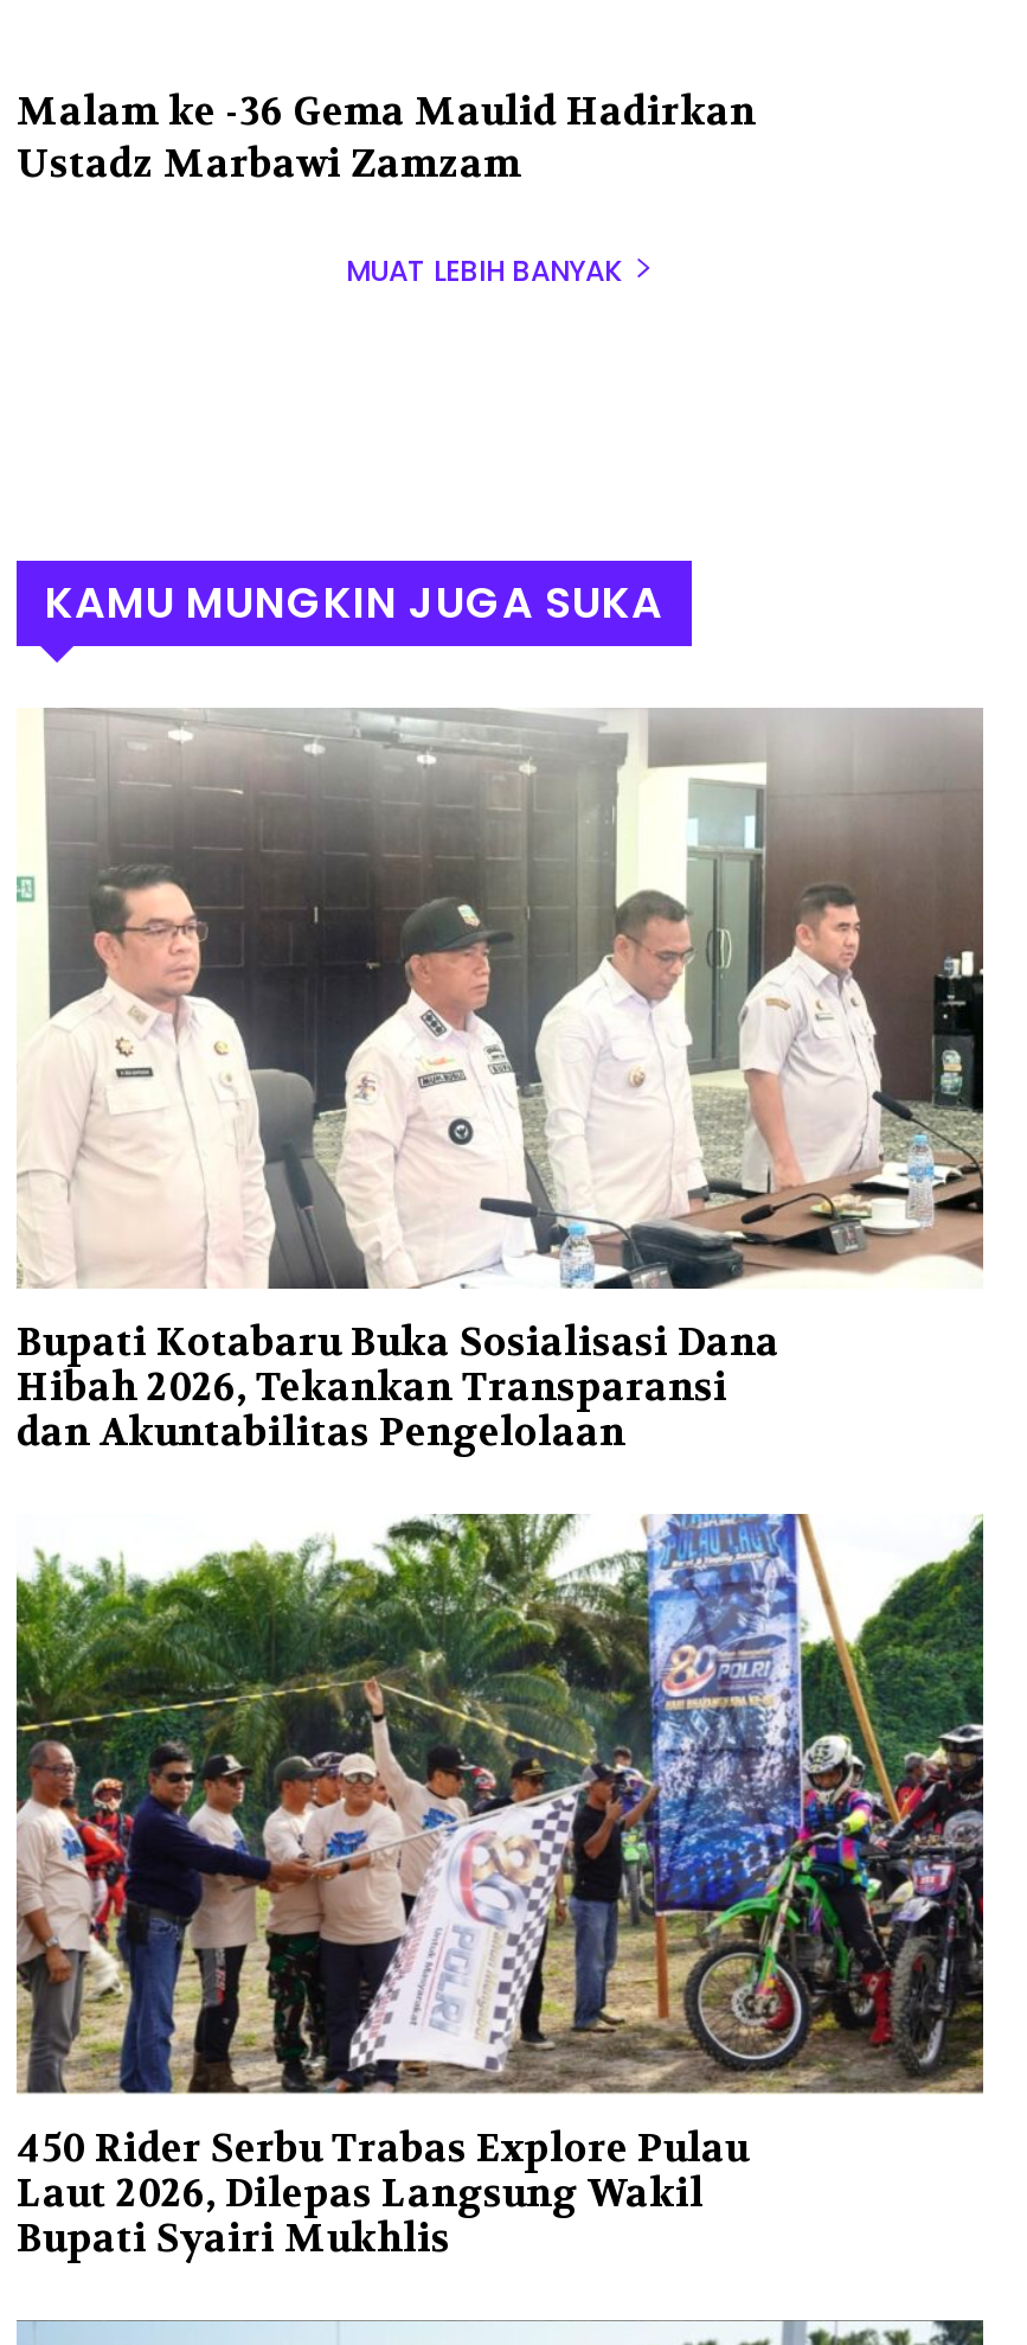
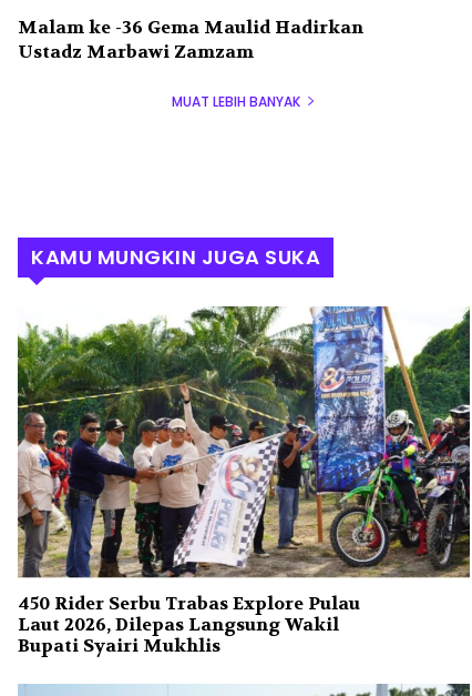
[17,707,986,1456] [image] | Bupati Kotabaru Buka Sosialisasi Dana | Hibah 2026, Tekankan Transparansi | dan Akuntabilitas Pengelolaan -> none

